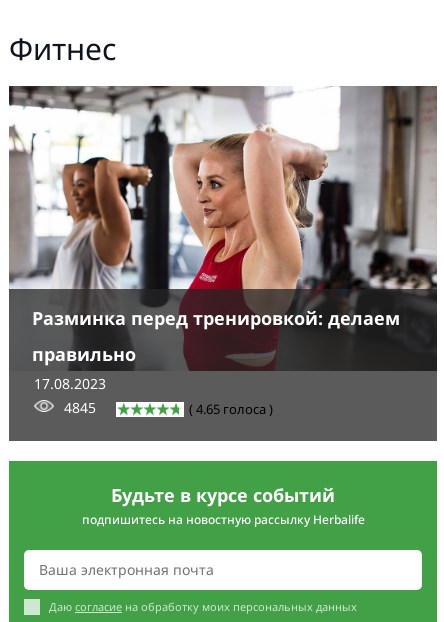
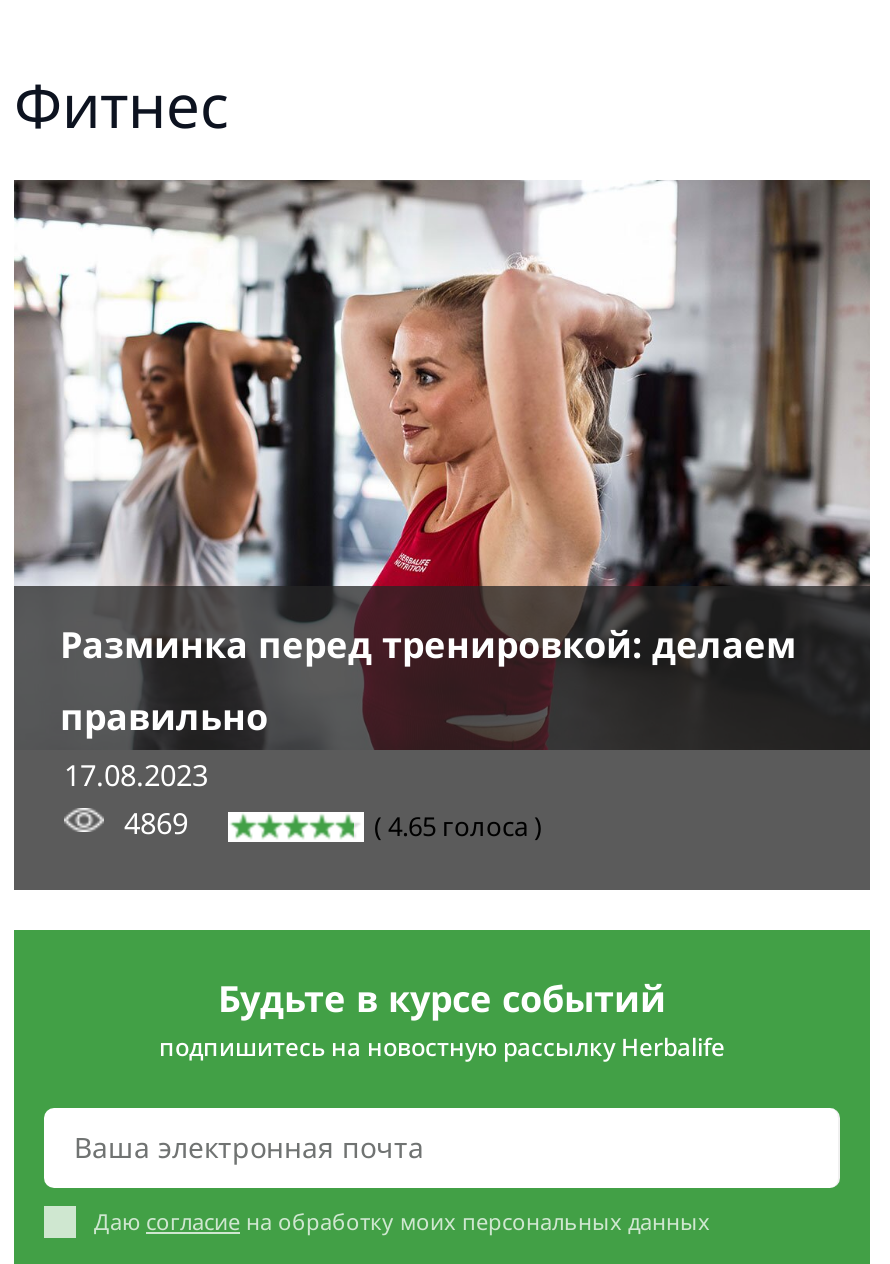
[64,397,96,416] 4845 -> [124,803,188,841] 4869

